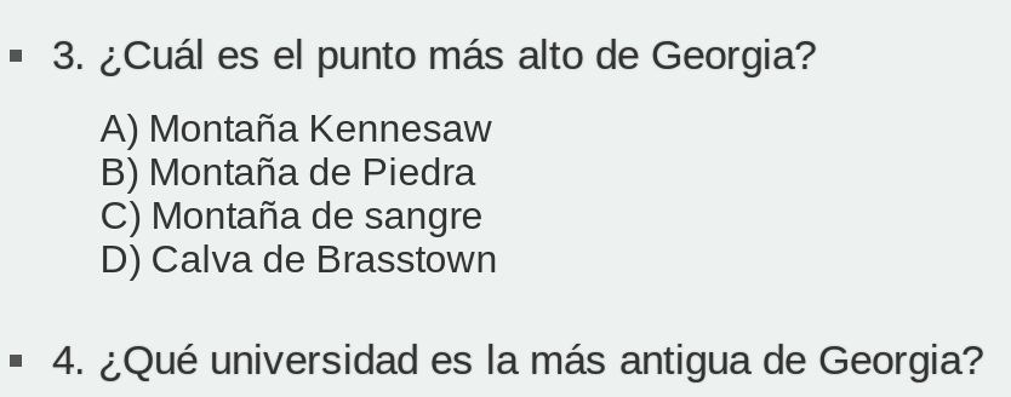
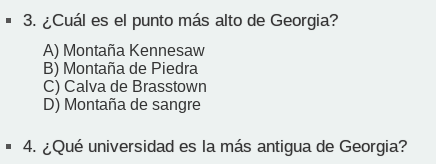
[100,194,483,235] C) Montaña de sangre -> [43,78,207,95] C) Calva de Brasstown
[100,237,498,279] D) Calva de Brasstown -> [43,96,201,113] D) Montaña de sangre

